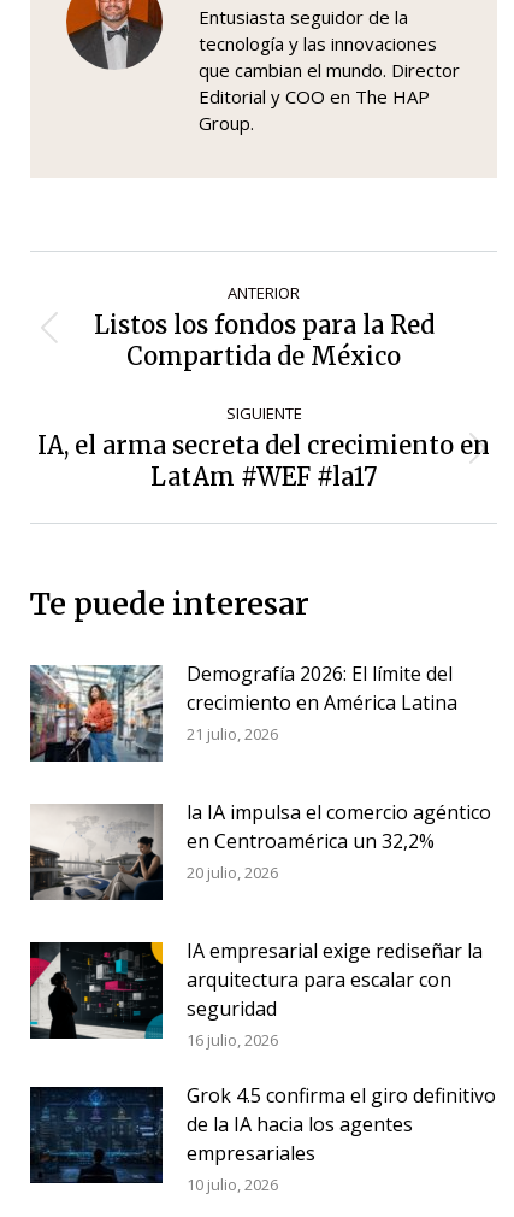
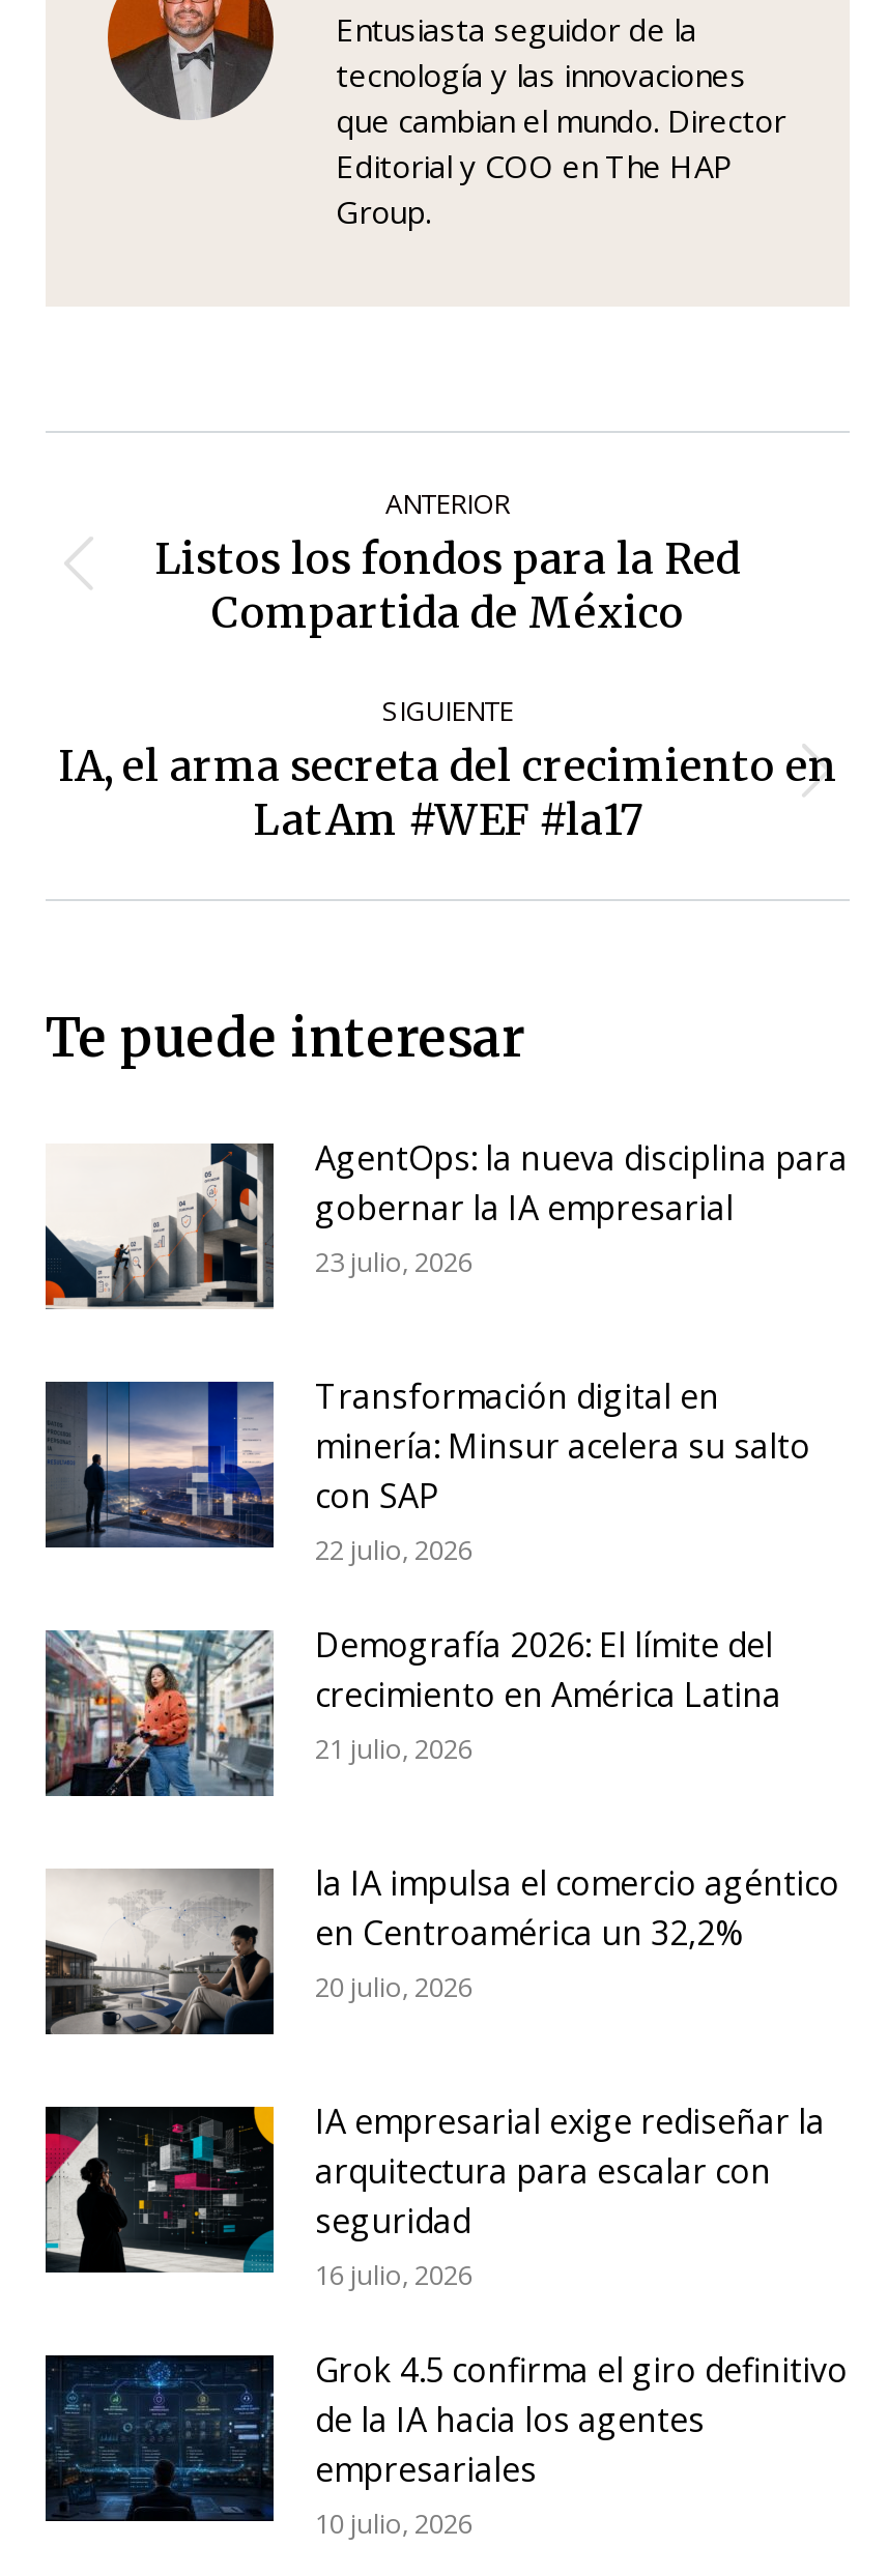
none -> [44,1135,848,1568] [image] | AgentOps: la nueva disciplina para | gobernar la IA empresarial | 23 julio, 2026 | Transformación digital en | minería: Minsur acelera su salto | con SAP | 22 julio, 2026
none -> [44,1380,276,1547] [image]

